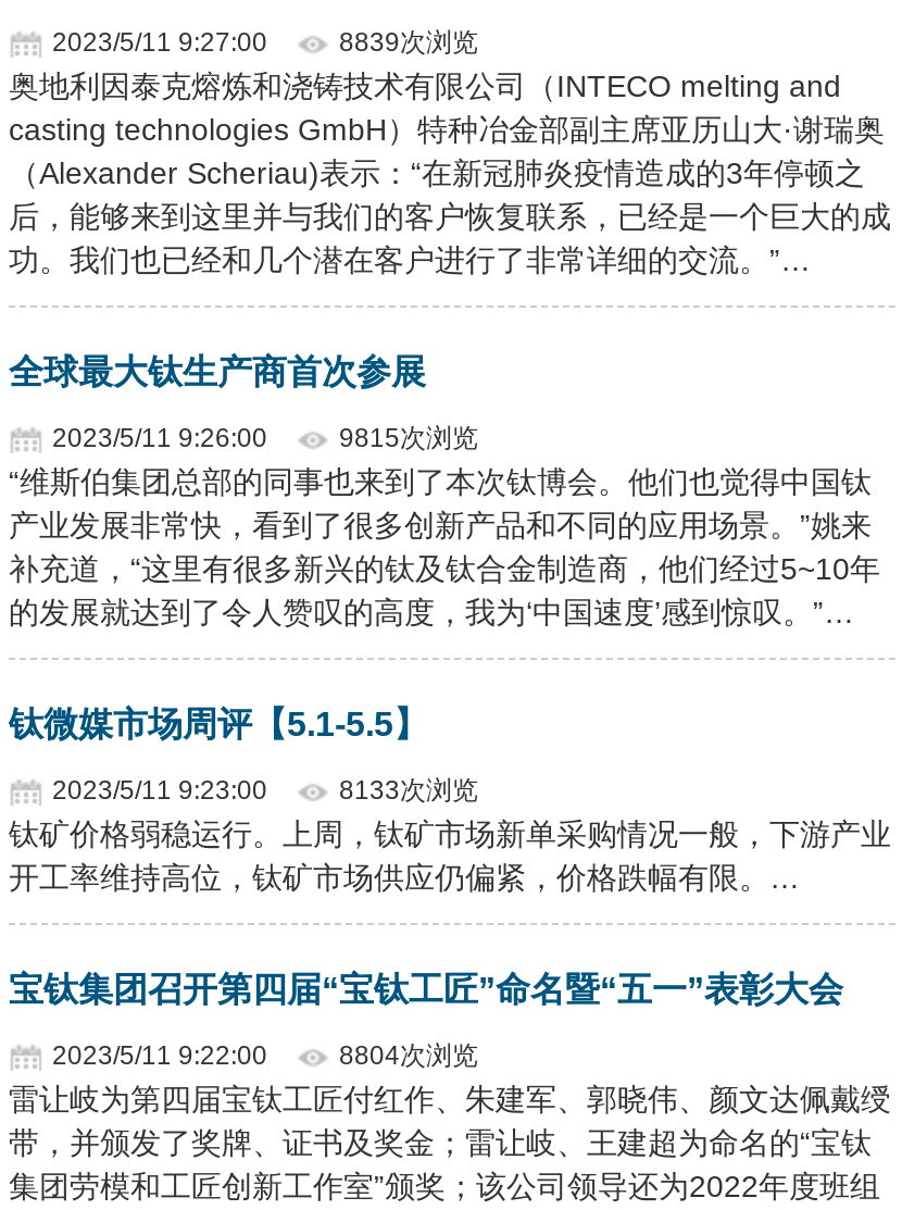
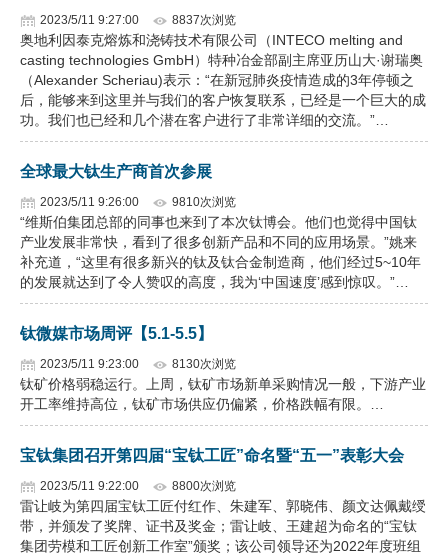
[339,27,478,58] 8839次浏览 -> [172,13,236,27] 8837次浏览
[339,423,478,453] 9815次浏览 -> [172,195,236,209] 9810次浏览
[339,775,478,806] 8133次浏览 -> [172,357,236,371] 8130次浏览
[339,1040,478,1071] 8804次浏览 -> [172,479,236,493] 8800次浏览

